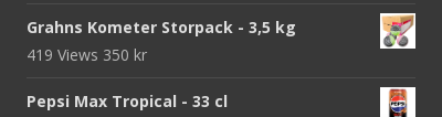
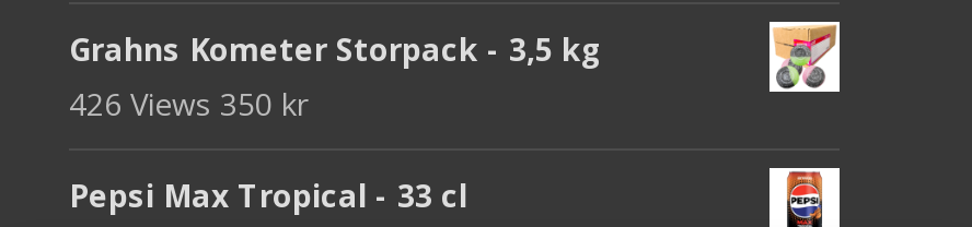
[27,44,147,65] 419 Views 350 kr -> [69,83,308,124] 426 Views 350 kr

